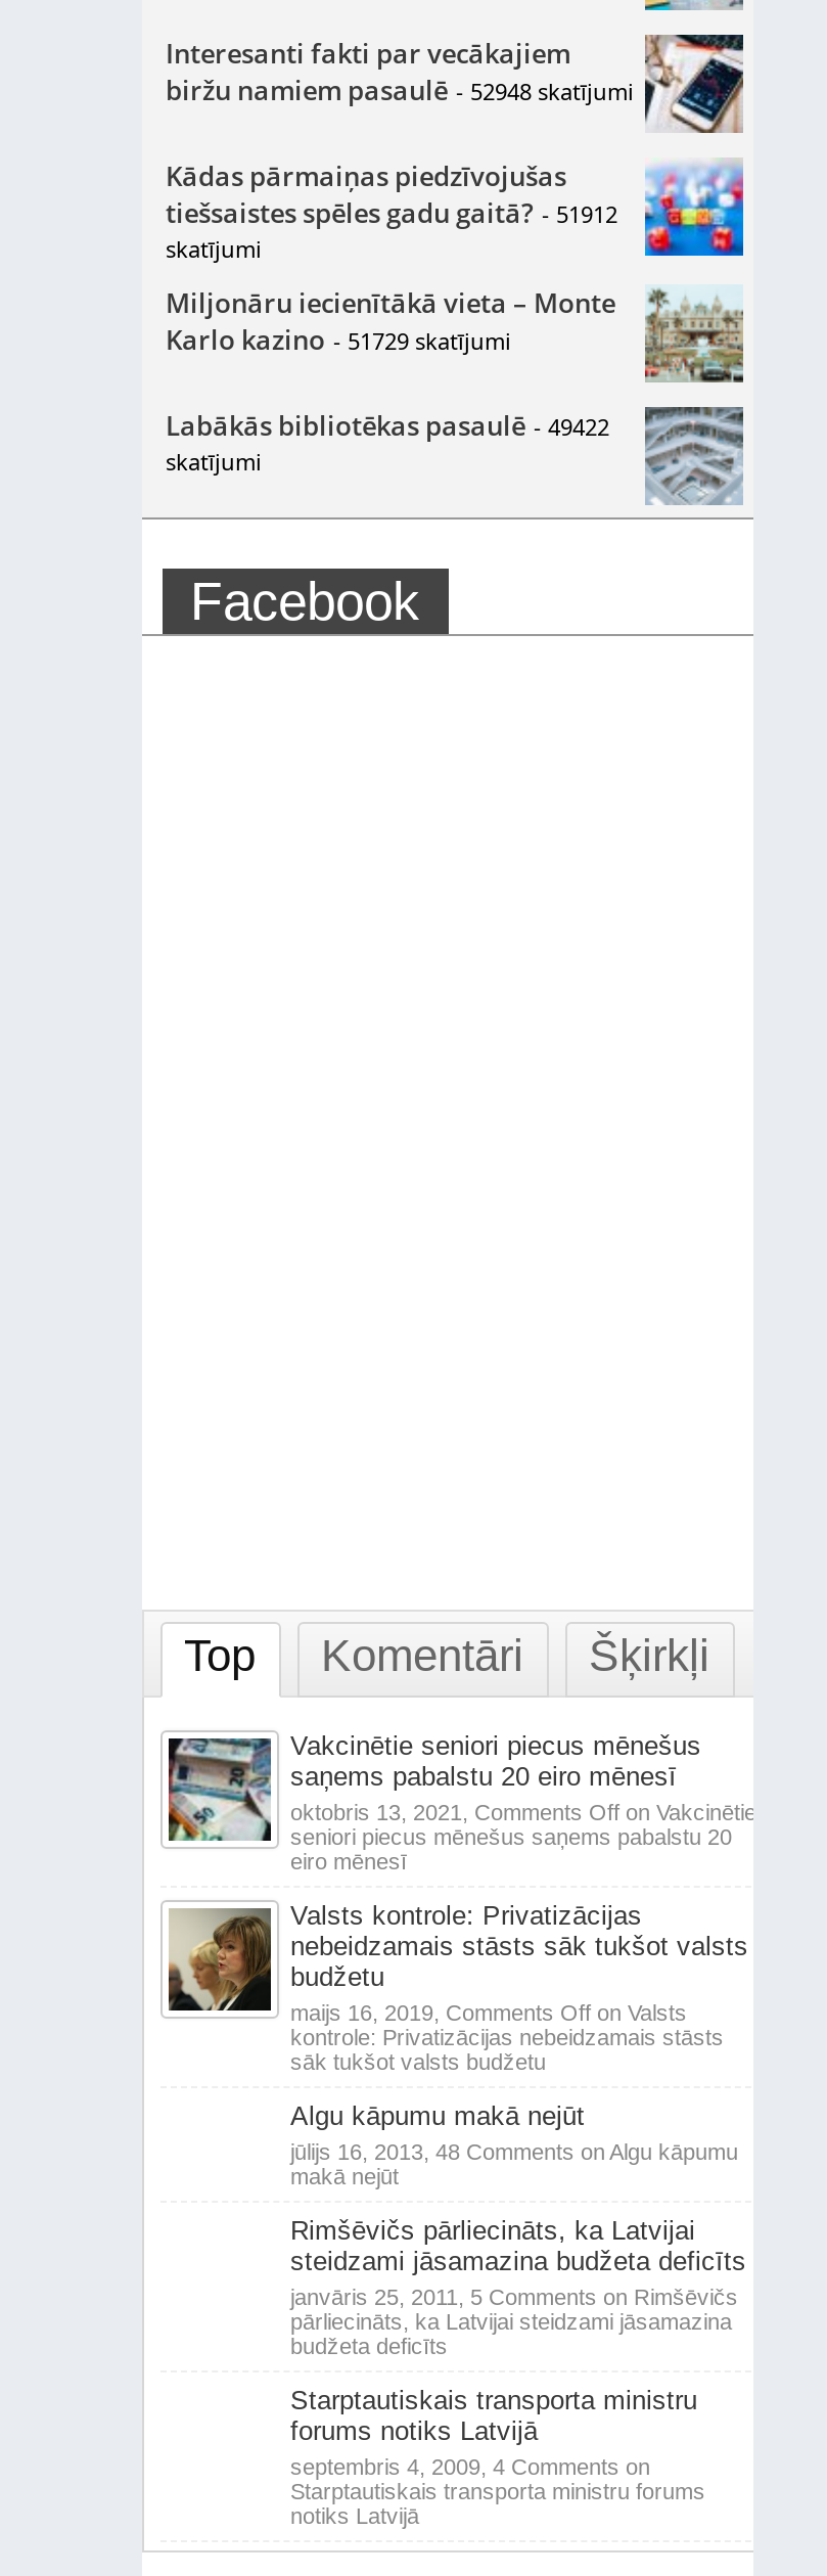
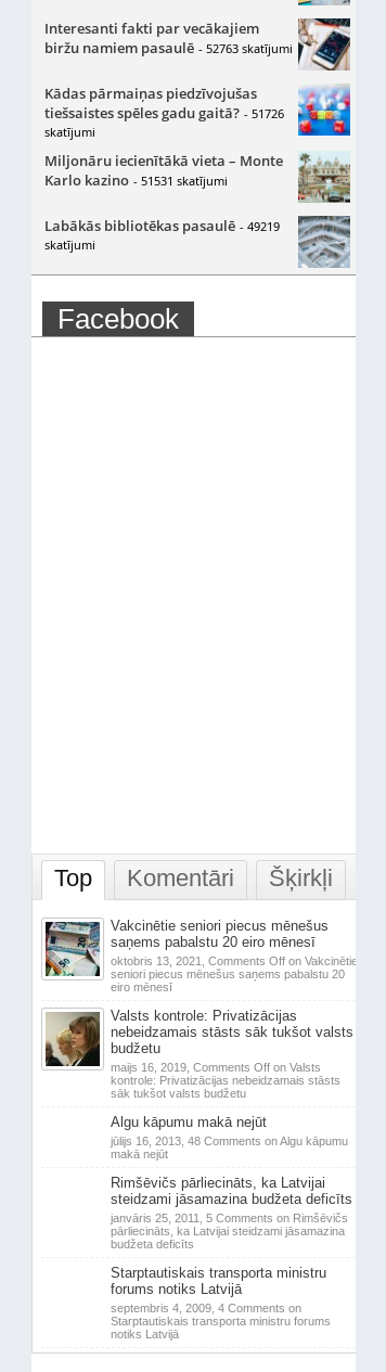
[166,73,634,109] biržu namiem pasaulē - 52948 skatījumi -> [44,39,292,58] biržu namiem pasaulē - 52763 skatījumi
[166,195,617,232] tiešsaistes spēles gadu gaitā? - 51912 -> [44,104,284,123] tiešsaistes spēles gadu gaitā? - 51726
[166,322,511,359] Karlo kazino - 51729 skatījumi -> [44,171,227,190] Karlo kazino - 51531 skatījumi
[166,408,609,445] Labākās bibliotēkas pasaulē - 49422 -> [44,216,279,236] Labākās bibliotēkas pasaulē - 49219

